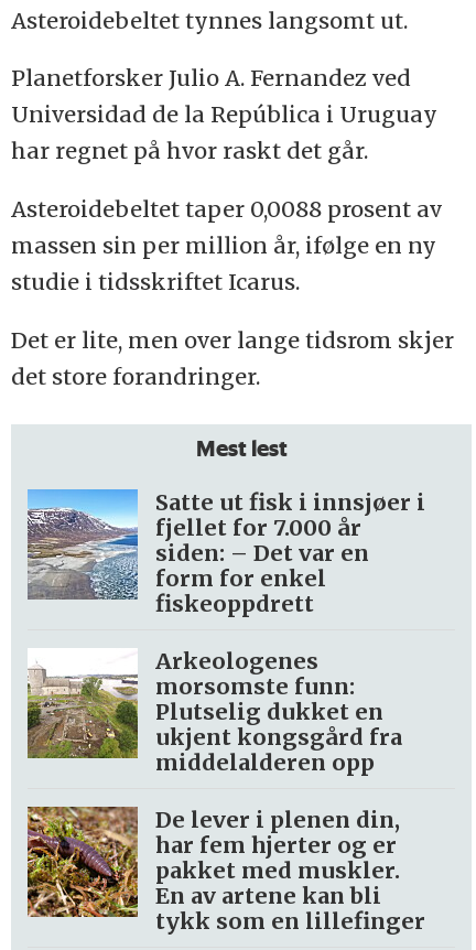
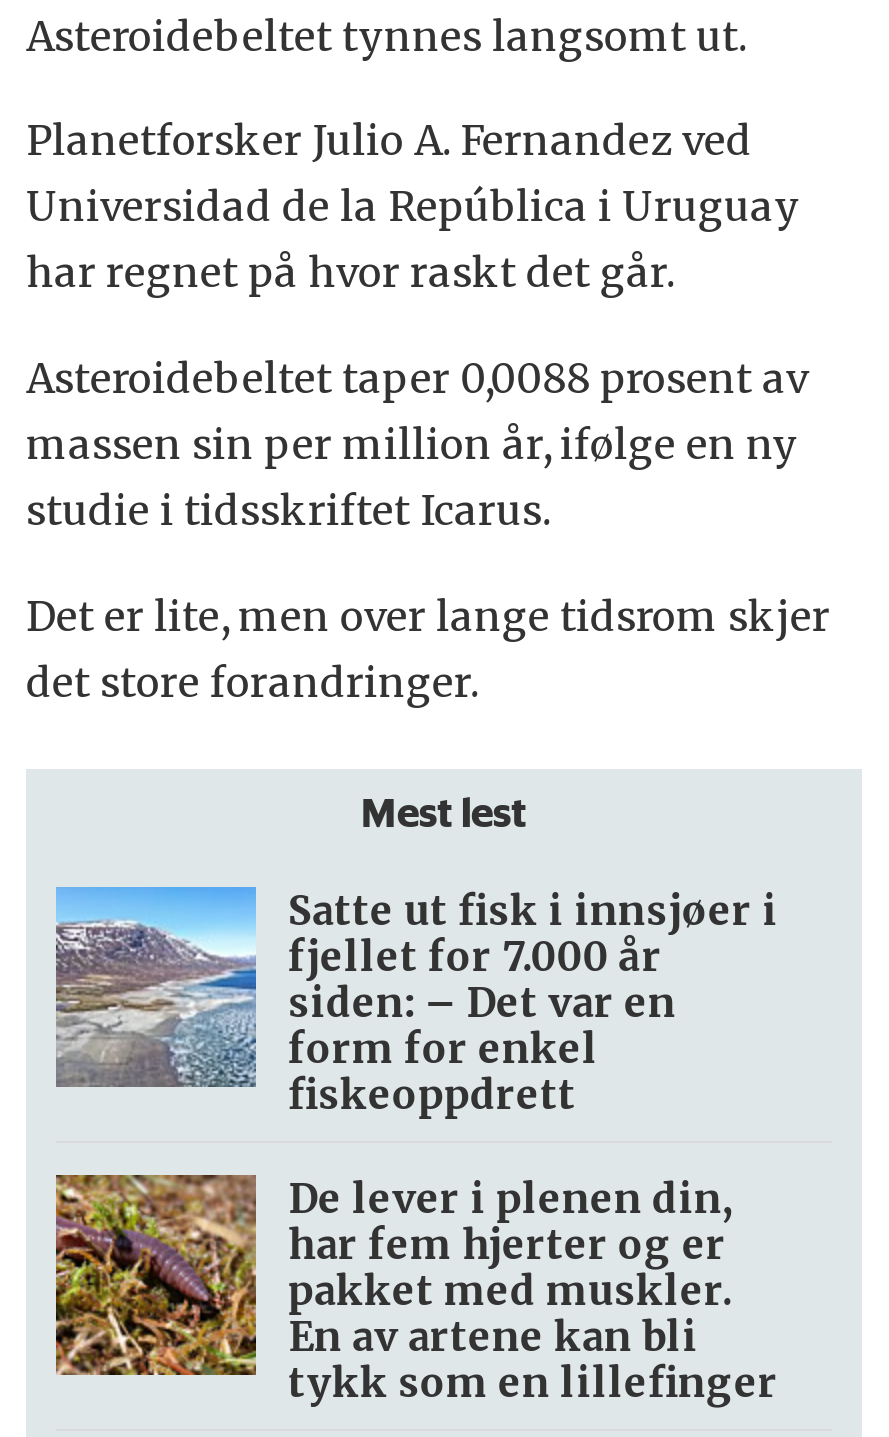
[28,647,402,776] [image] | Arkeologenes | morsomste funn: | Plutselig dukket en | ukjent kongsgård fra | middelalderen opp -> none

